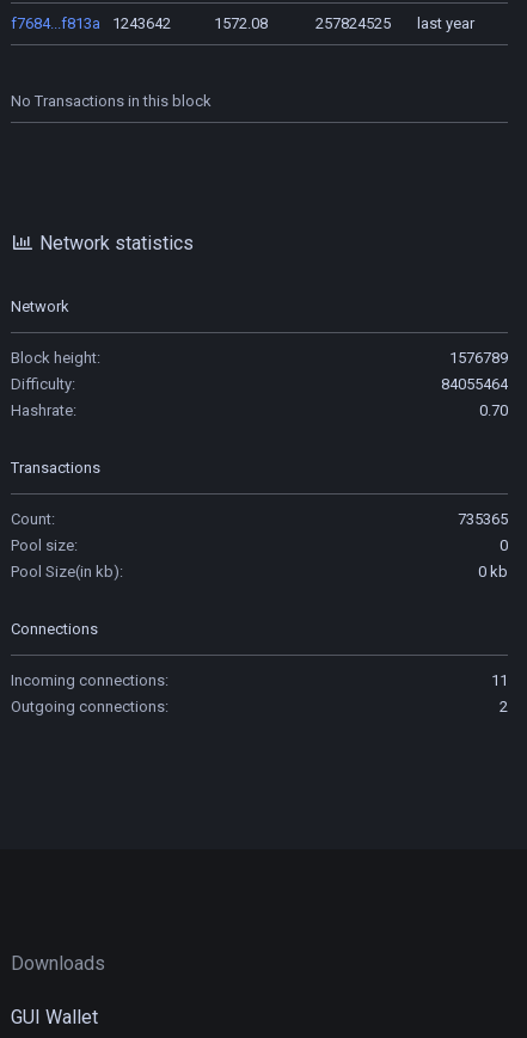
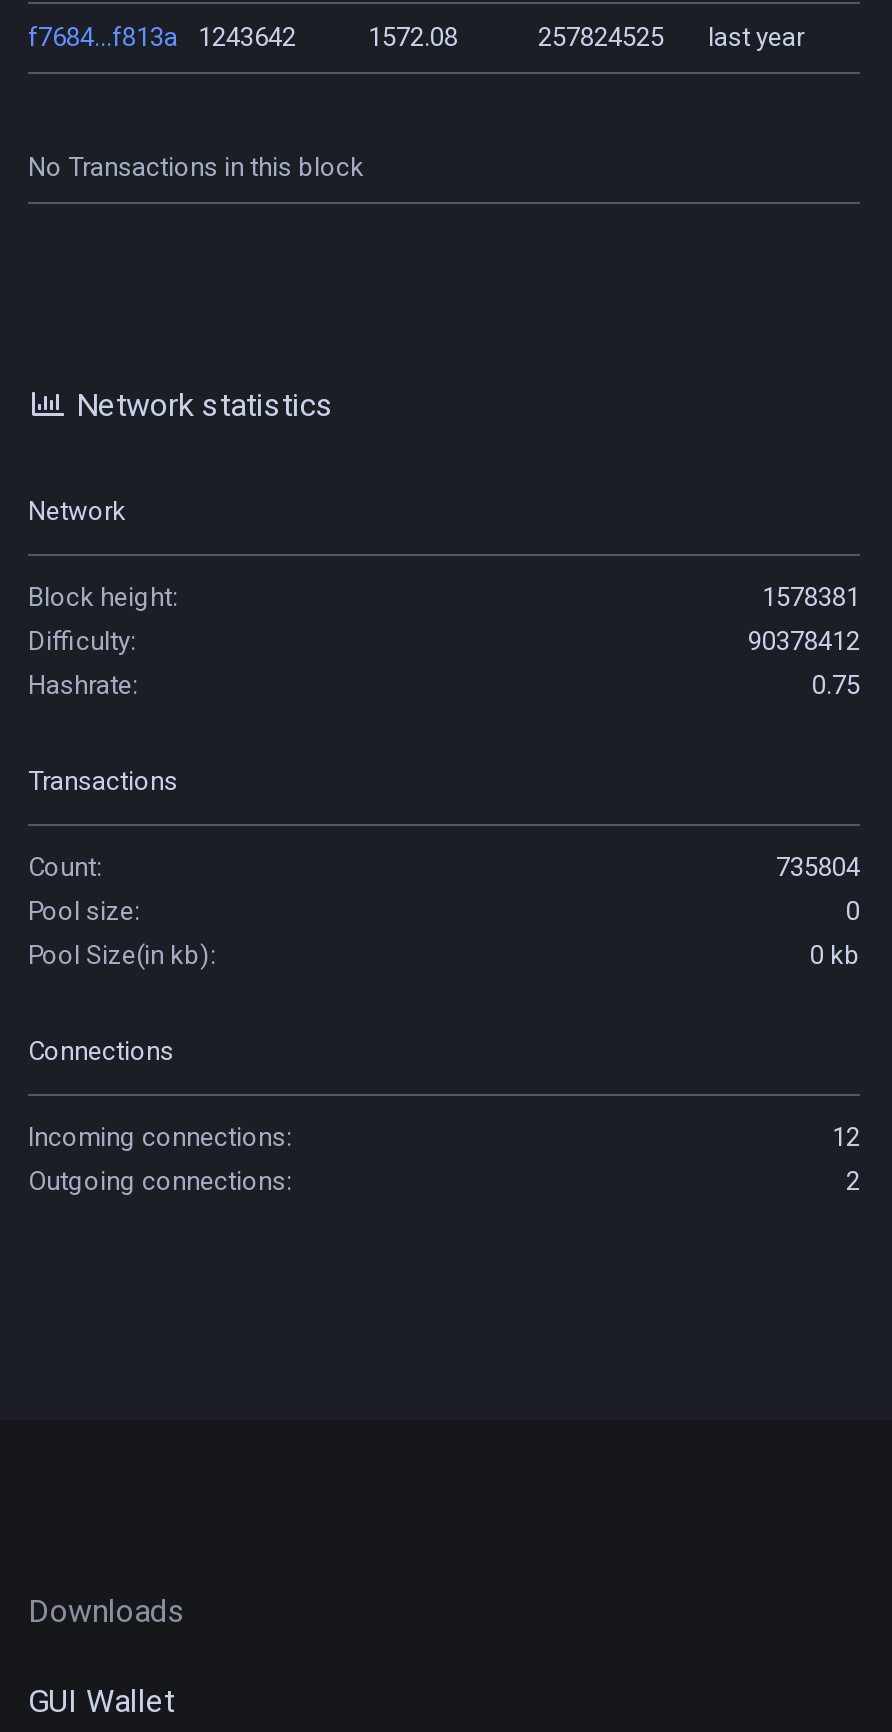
[449,349,508,367] 1576789 -> [762,582,860,612] 1578381
[441,375,508,393] 84055464 -> [748,626,860,656] 90378412
[479,401,508,419] 0.70 -> [812,670,860,700] 0.75
[458,510,508,528] 735365 -> [776,852,860,882] 735804
[491,671,508,689] 11 -> [832,1122,860,1152] 12

